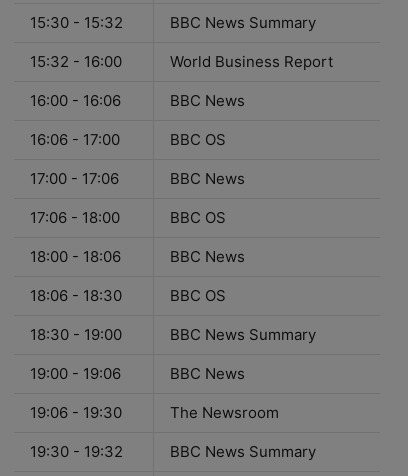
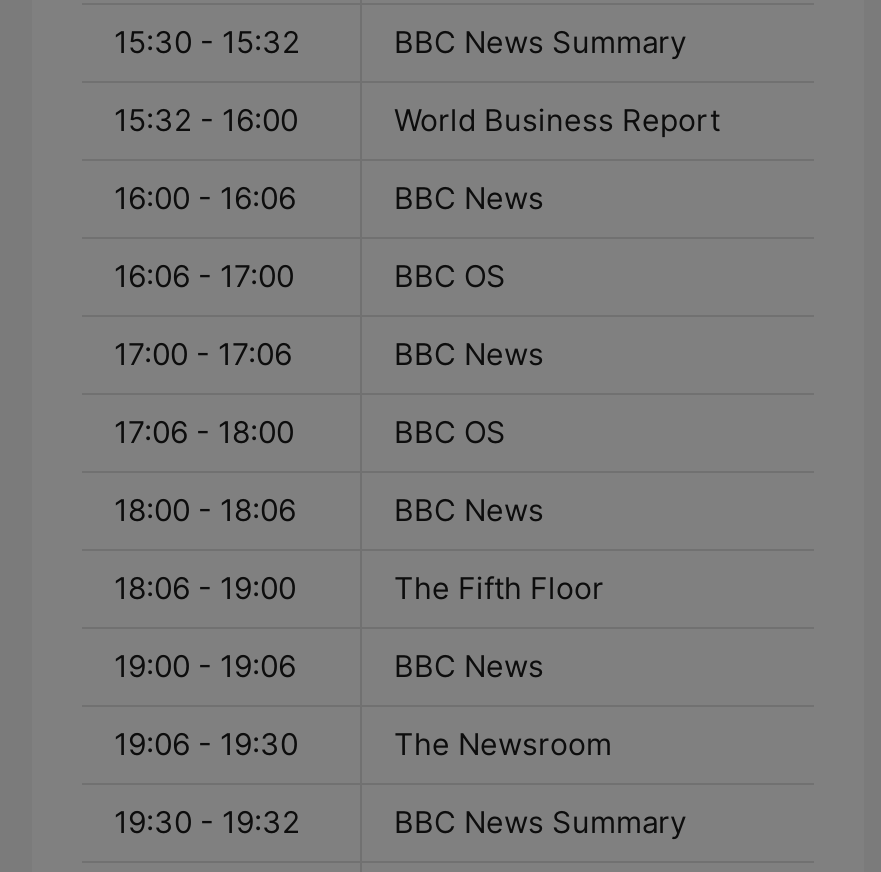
[30,286,316,344] 18:06 - 18:30 | BBC OS | 18:30 - 19:00 | BBC News Summary -> [114,569,604,607] 18:06 - 19:00 | The Fifth Floor

